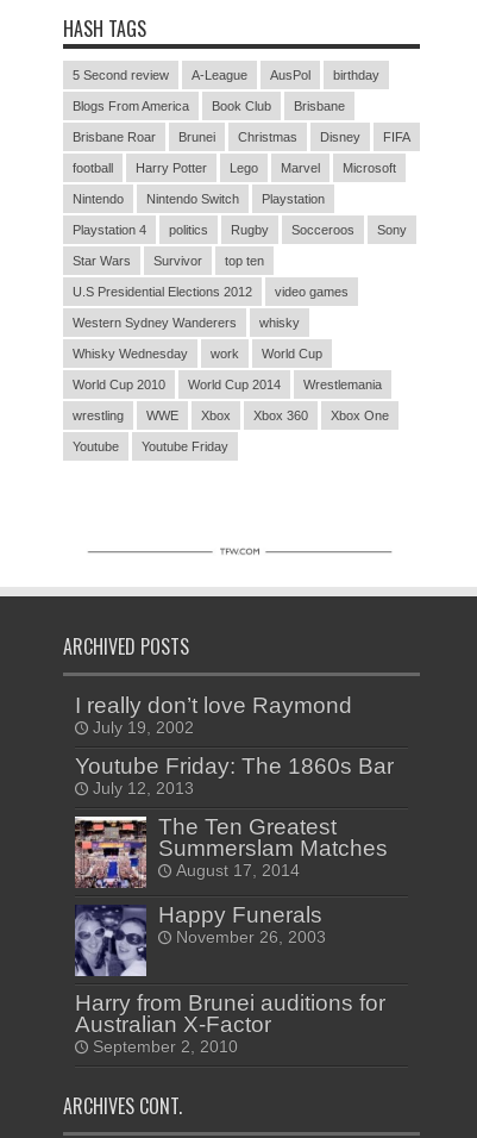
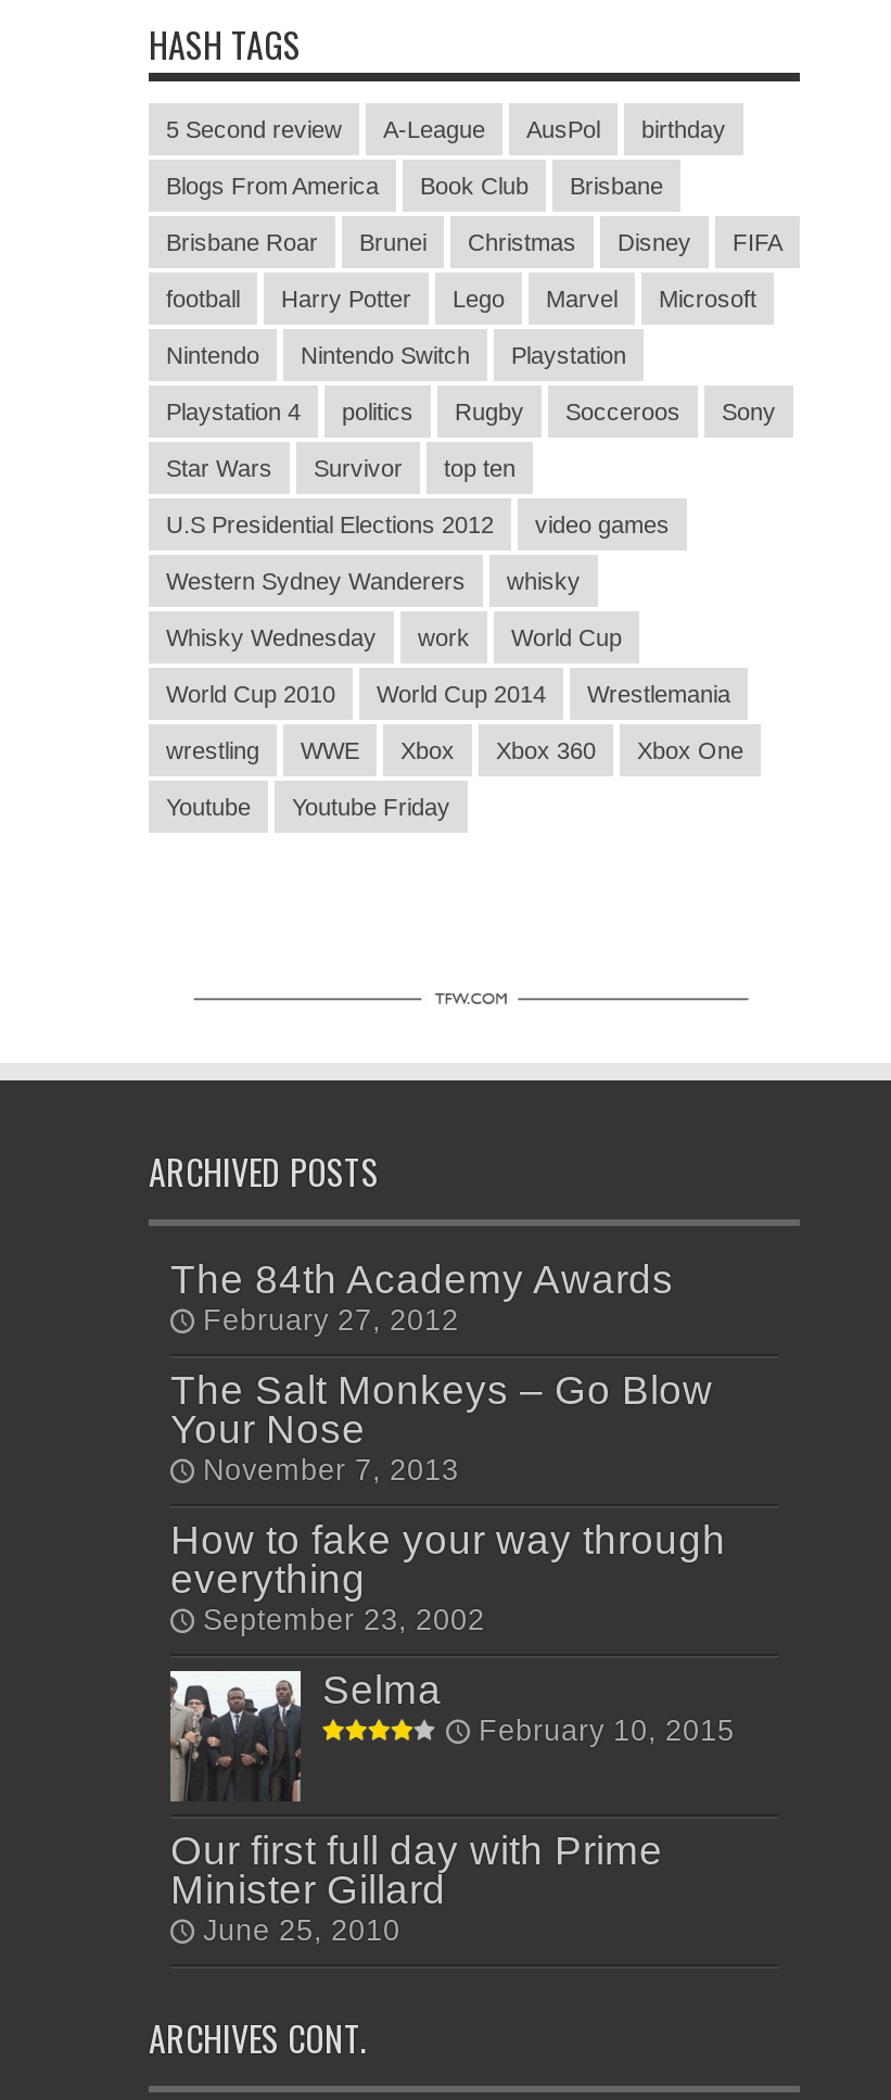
[75,692,352,736] I really don’t love Raymond | July 19, 2002 -> [170,1257,674,1337] The 84th Academy Awards | February 27, 2012
[75,753,394,797] Youtube Friday: The 1860s Bar | July 12, 2013 -> [170,1367,713,1487] The Salt Monkeys – Go Blow | Your Nose | November 7, 2013
[158,814,388,879] The Ten Greatest | Summerslam Matches | August 17, 2014 -> [170,1517,726,1637] How to fake your way through | everything | September 23, 2002
[75,902,326,977] [image] | Happy Funerals | November 26, 2003 -> [170,1667,735,1783] [image] | Selma | February 10, 2015
[75,990,385,1055] Harry from Brunei auditions for | Australian X-Factor | September 2, 2010 -> [170,1828,663,1947] Our first full day with Prime | Minister Gillard | June 25, 2010

